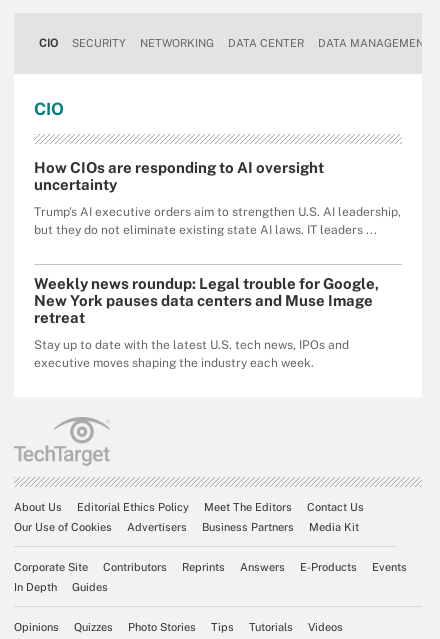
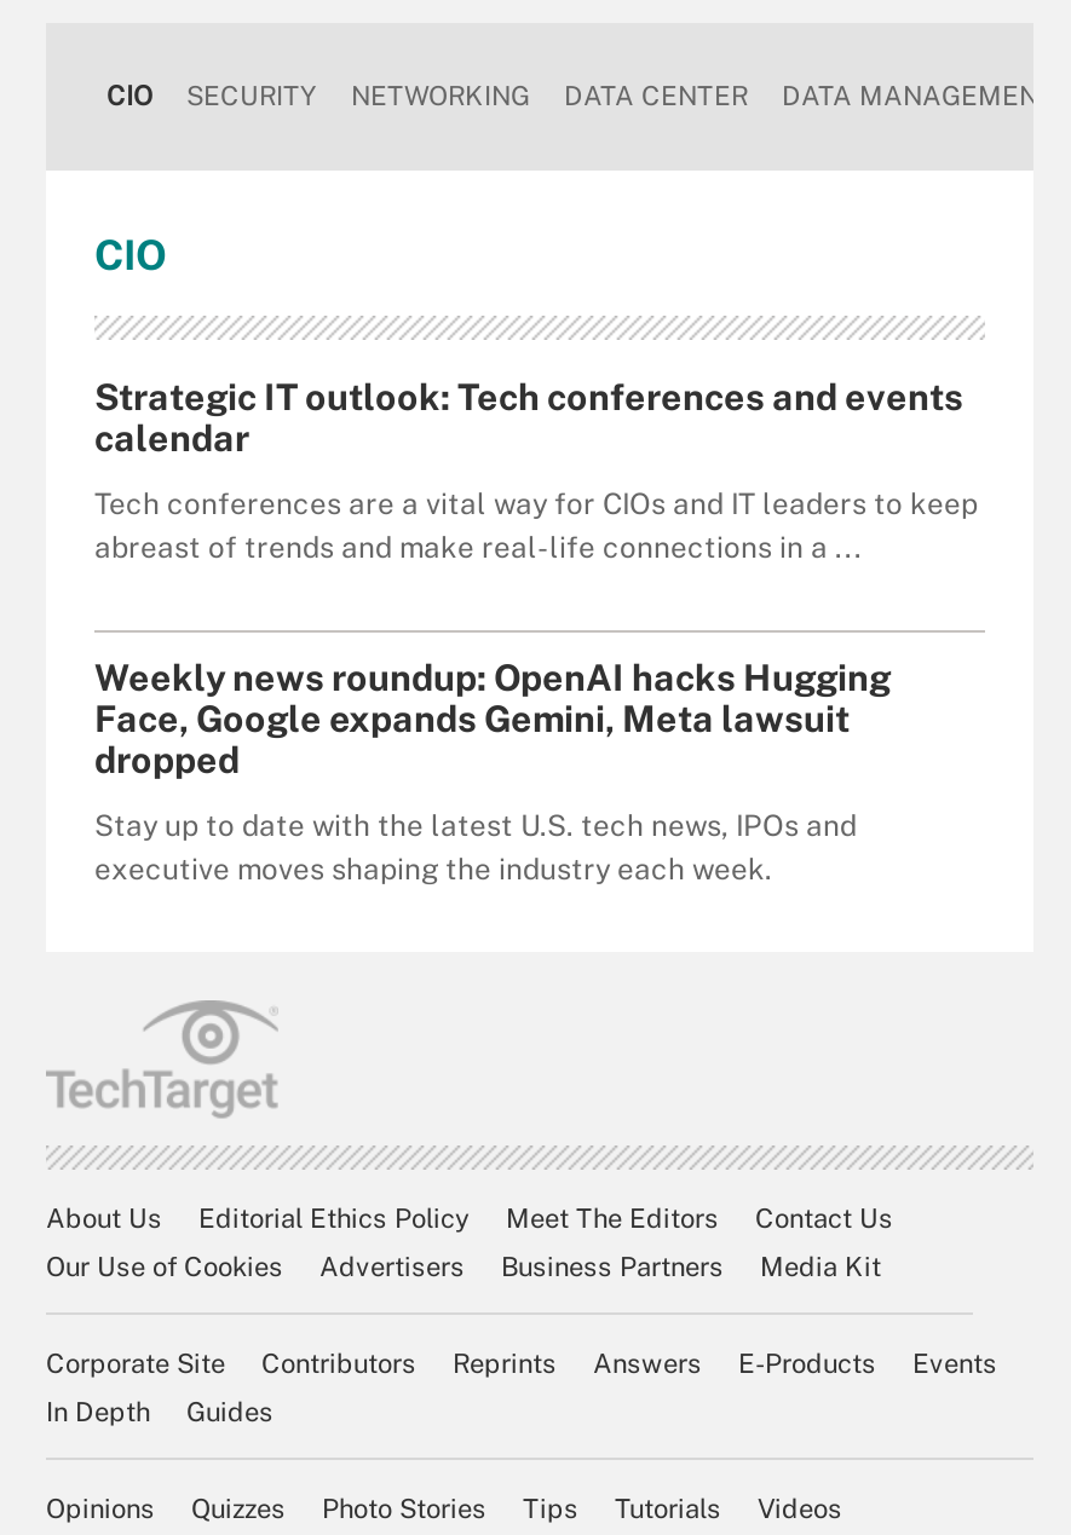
[34,158,324,192] How CIOs are responding to AI oversight | uncertainty -> [94,375,963,457] Strategic IT outlook: Tech conferences and events | calendar
[34,204,401,236] Trump's AI executive orders aim to strengthen U.S. AI leadership, | but they do not eliminate existing state AI laws. IT leaders ... -> [94,486,978,564] Tech conferences are a vital way for CIOs and IT leaders to keep | abreast of trends and make real-life connections in a ...
[34,274,379,325] Weekly news roundup: Legal trouble for Google, | New York pauses data centers and Muse Image | retreat -> [94,656,891,779] Weekly news roundup: OpenAI hacks Hugging | Face, Google expands Gemini, Meta lawsuit | dropped

